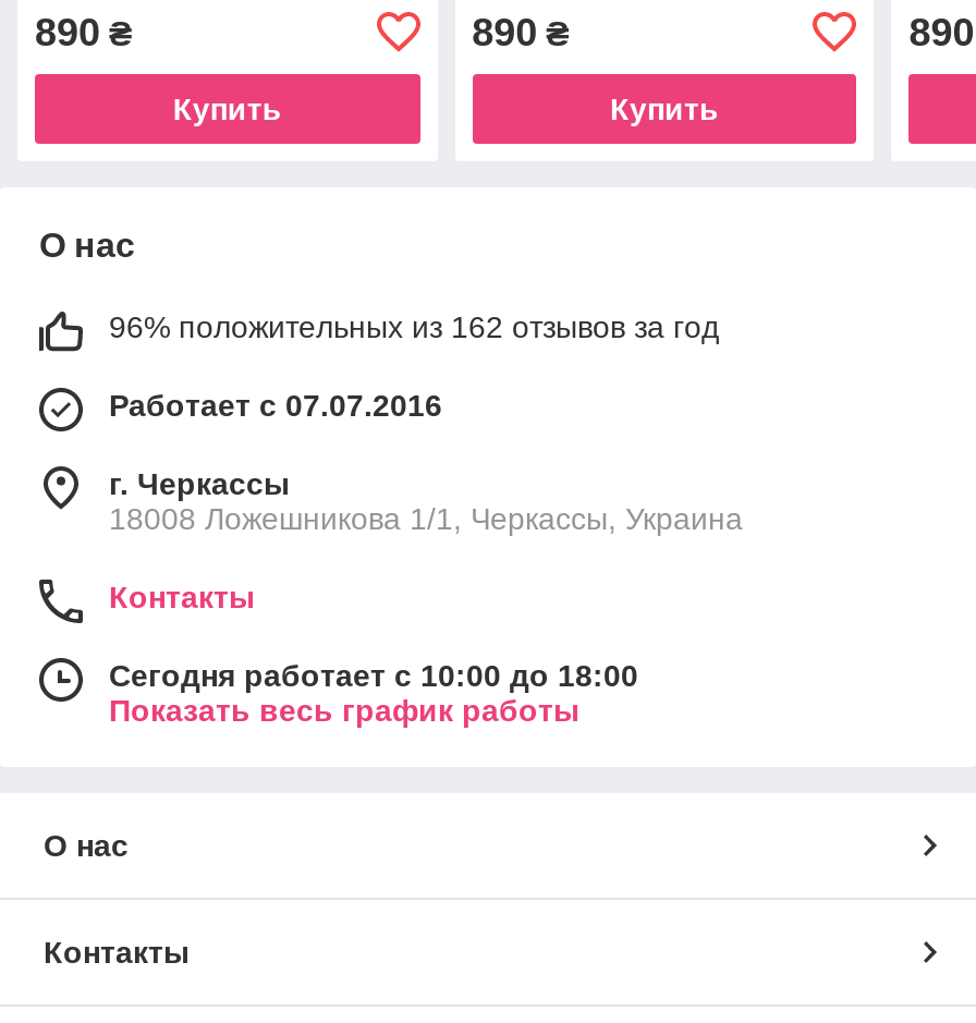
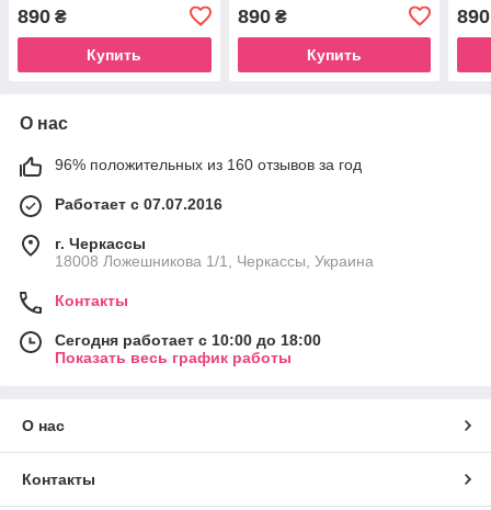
[109,309,719,344] 96% положительных из 162 отзывов за год -> [55,156,362,173] 96% положительных из 160 отзывов за год

